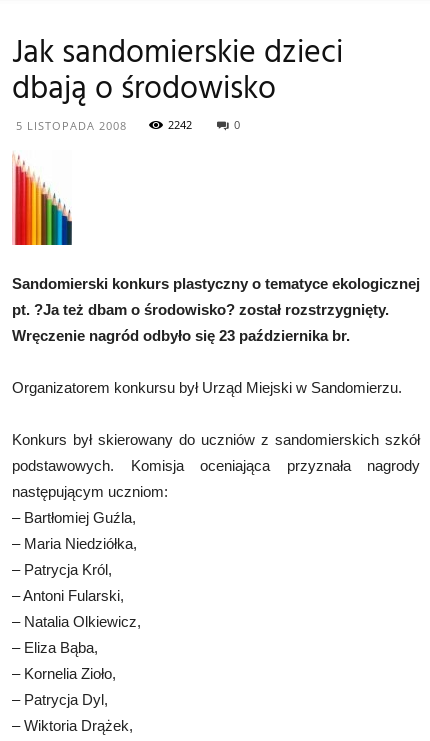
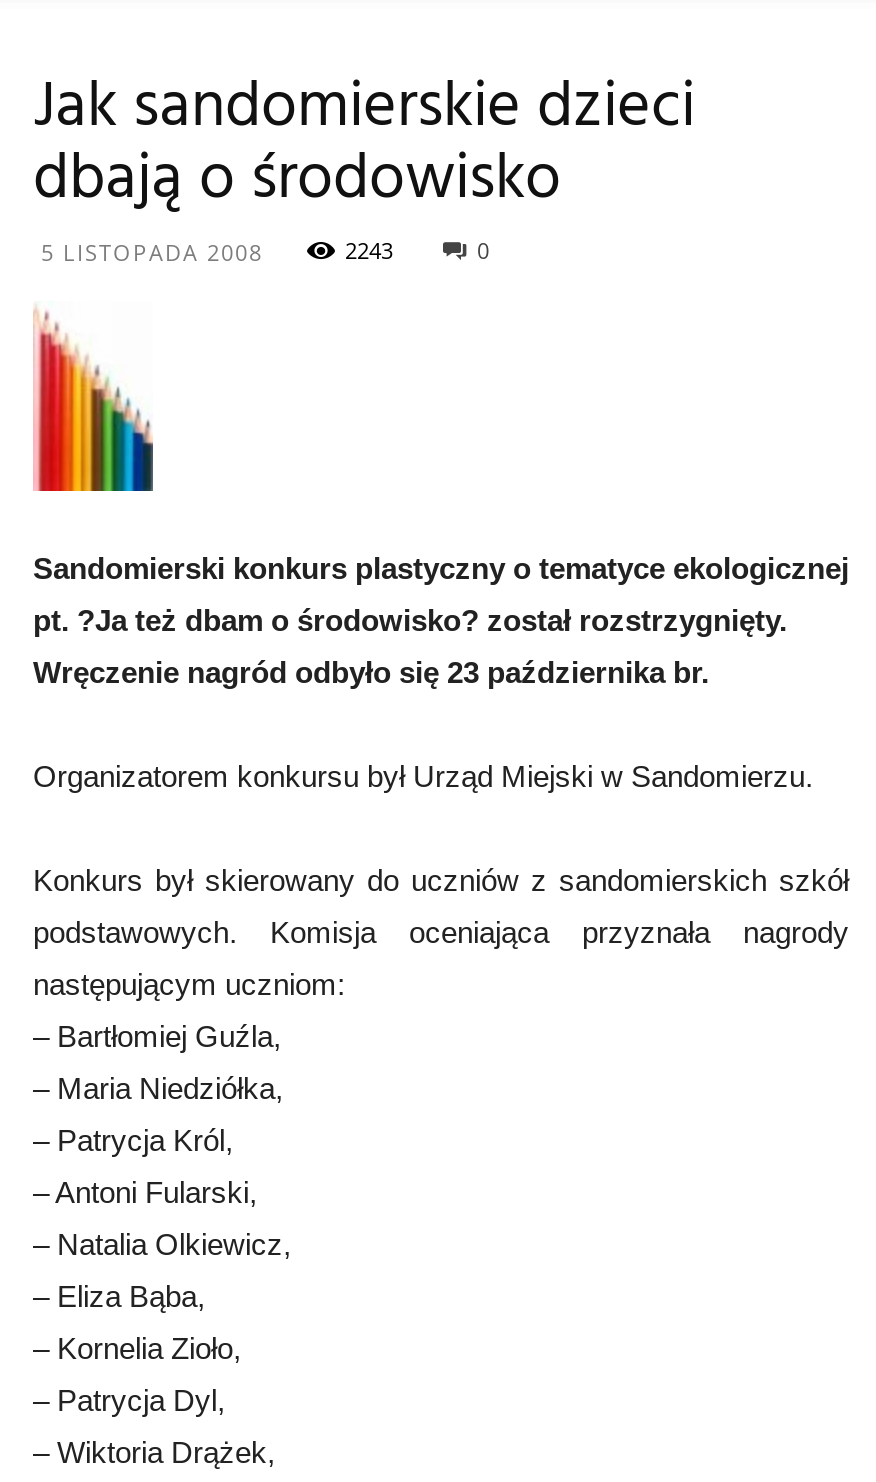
[168,117,192,132] 2242 -> [345,235,393,265] 2243

